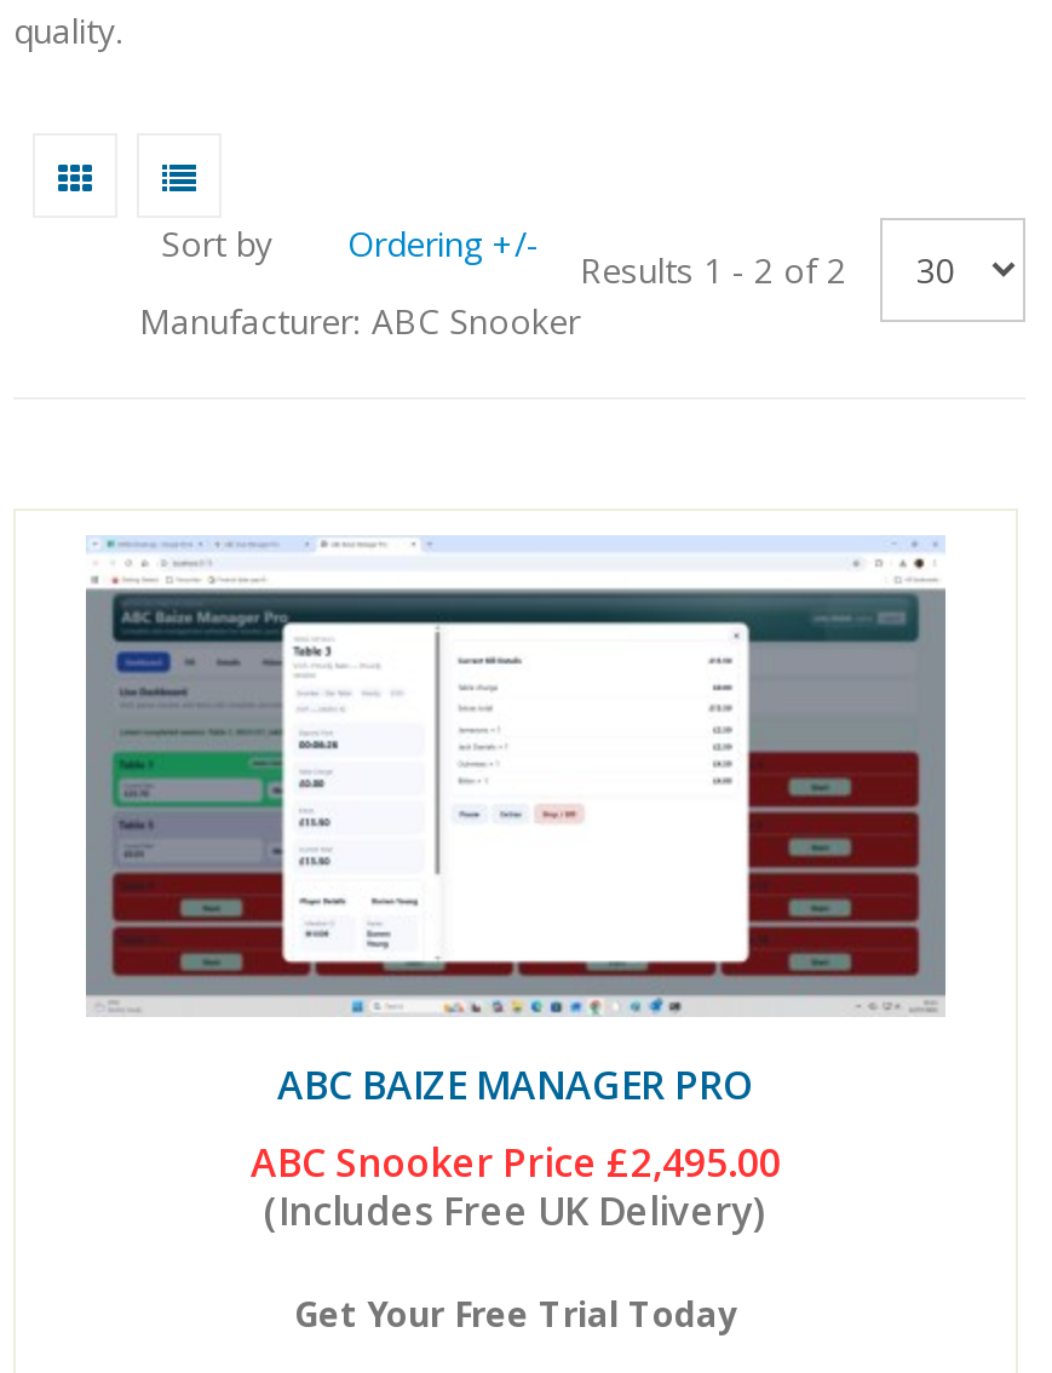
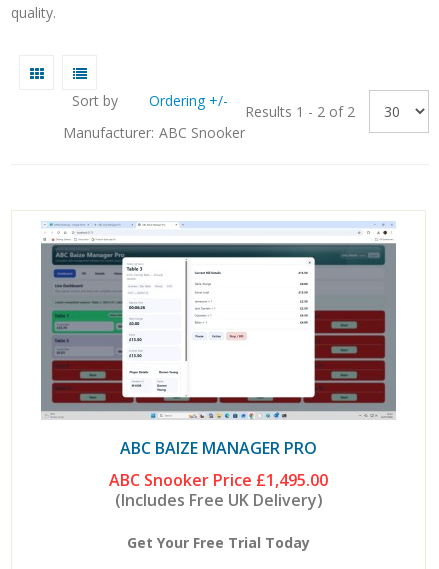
[251,1137,781,1190] ABC Snooker Price £2,495.00 -> [109,469,328,491] ABC Snooker Price £1,495.00

